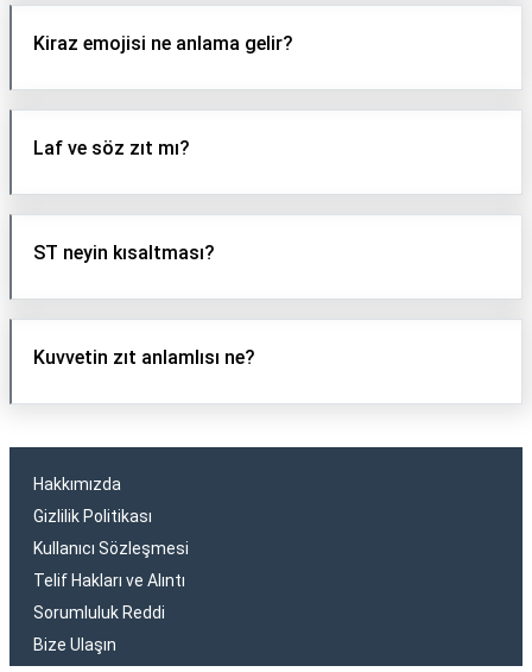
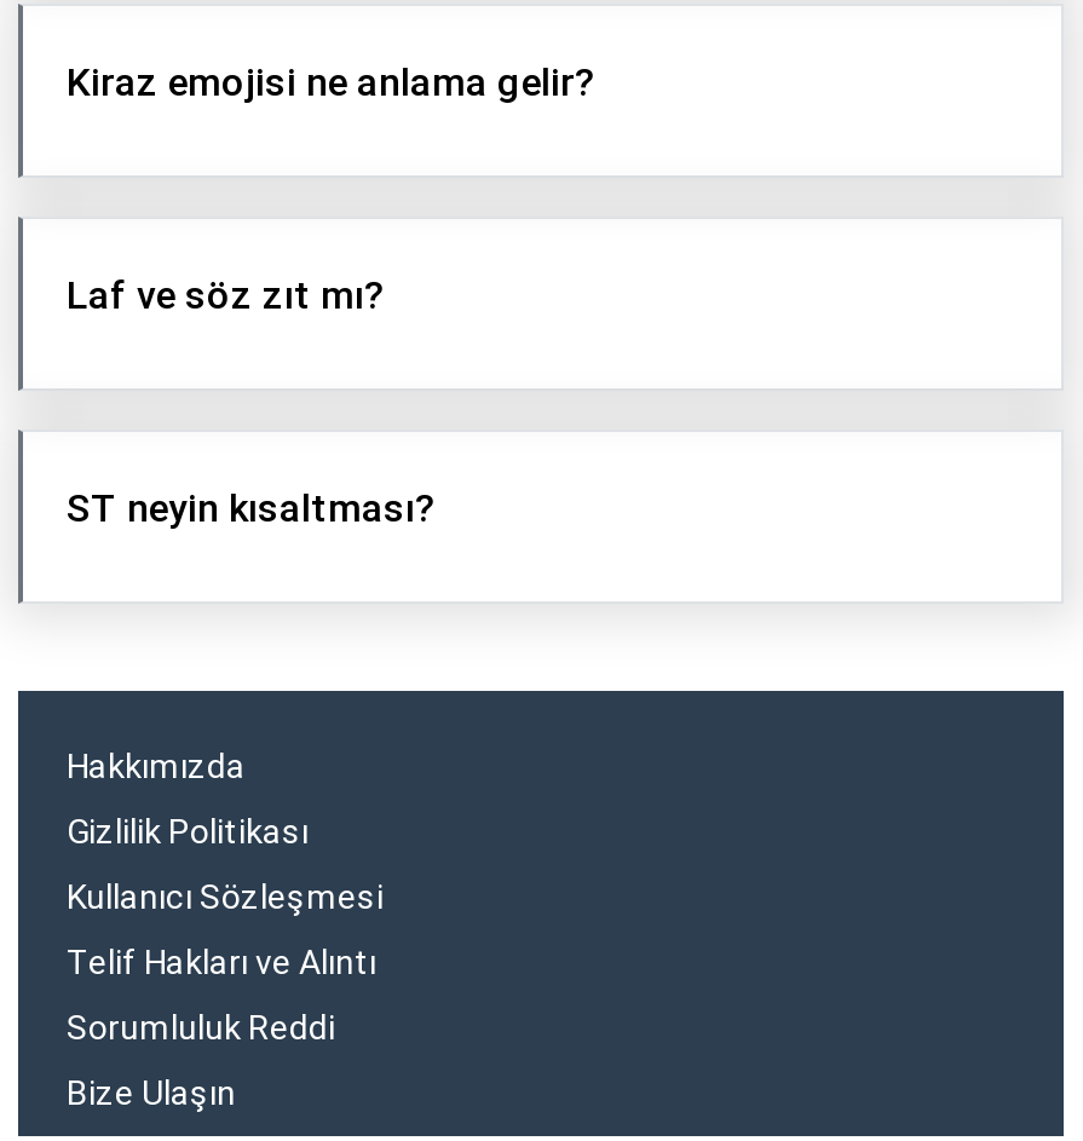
[33,347,255,369] Kuvvetin zıt anlamlısı ne? -> none

